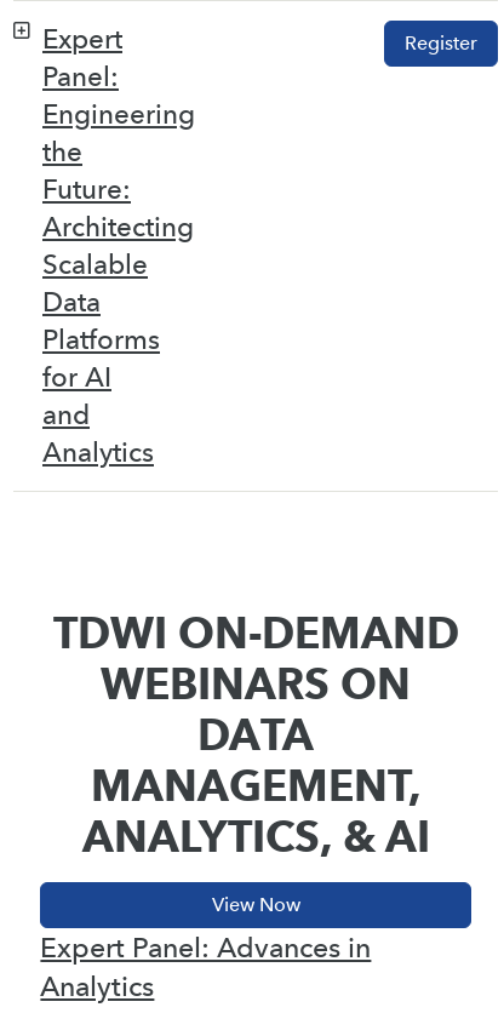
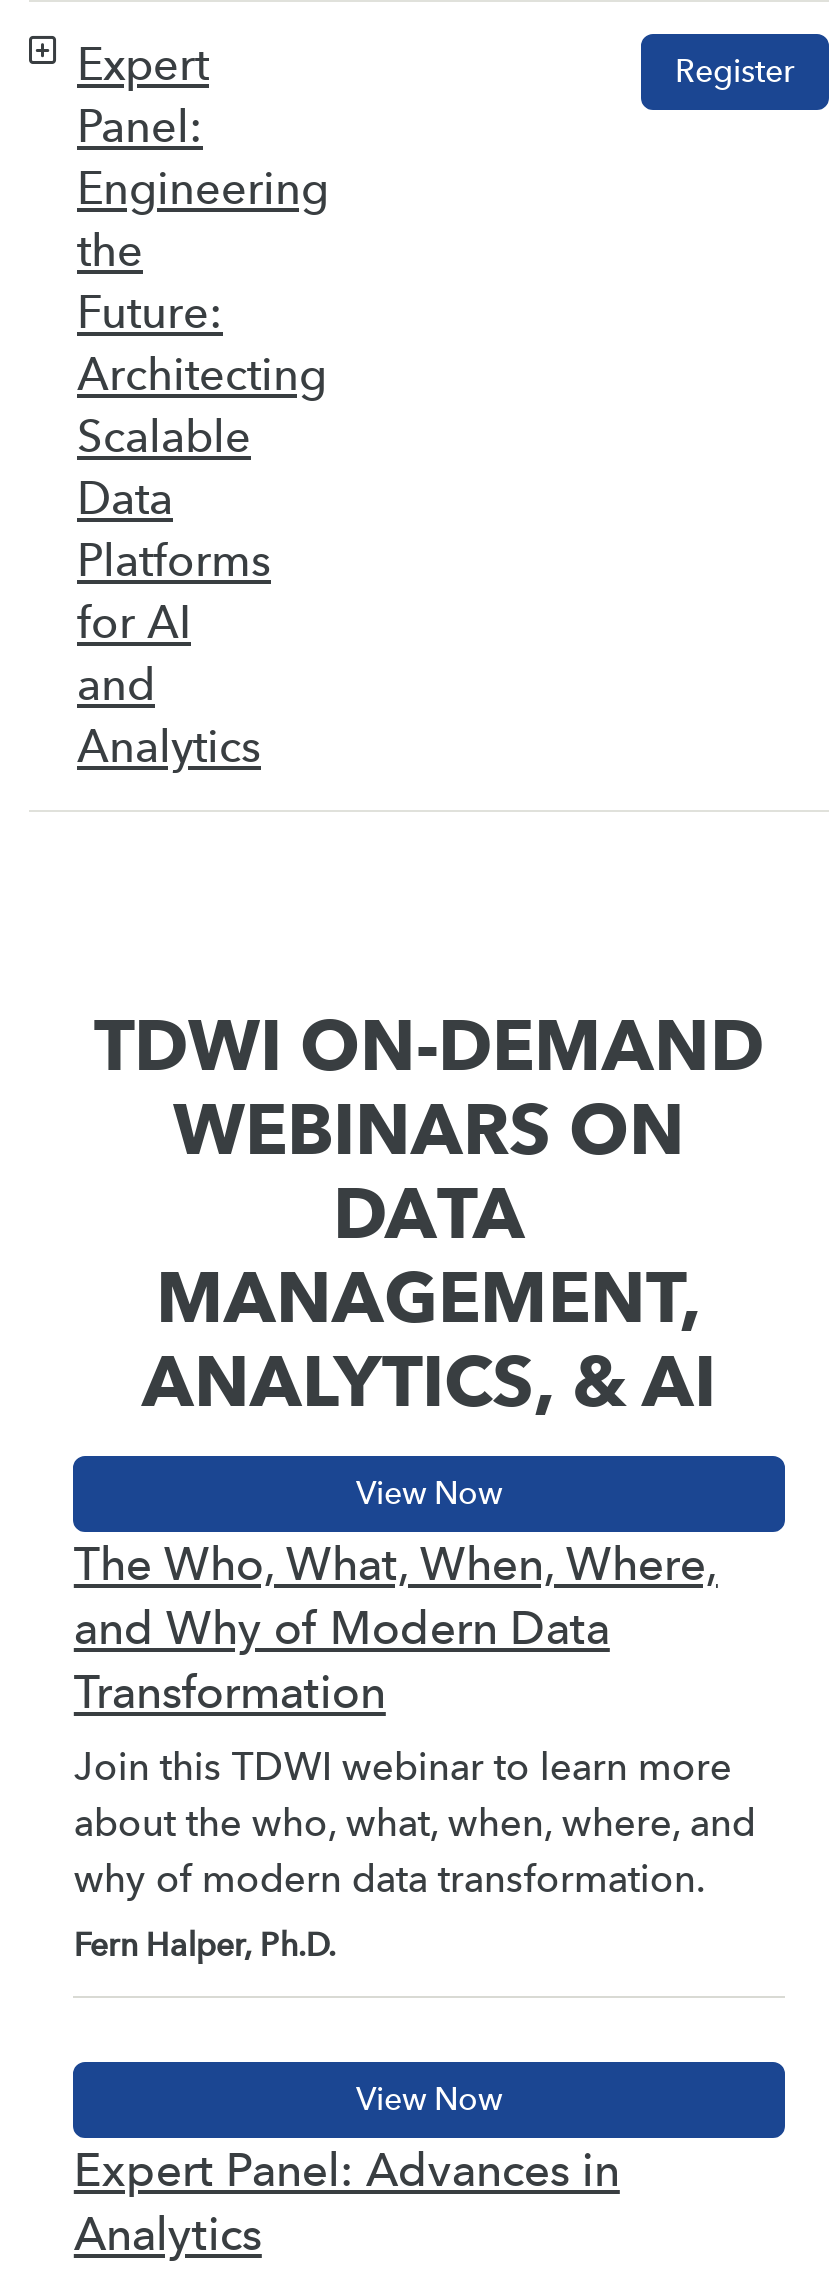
none -> [74,1535,756,1964] The Who, What, When, Where, | and Why of Modern Data | Transformation | Join this TDWI webinar to learn more | about the who, what, when, where, and | why of modern data transformation. | Fern Halper, Ph.D.

